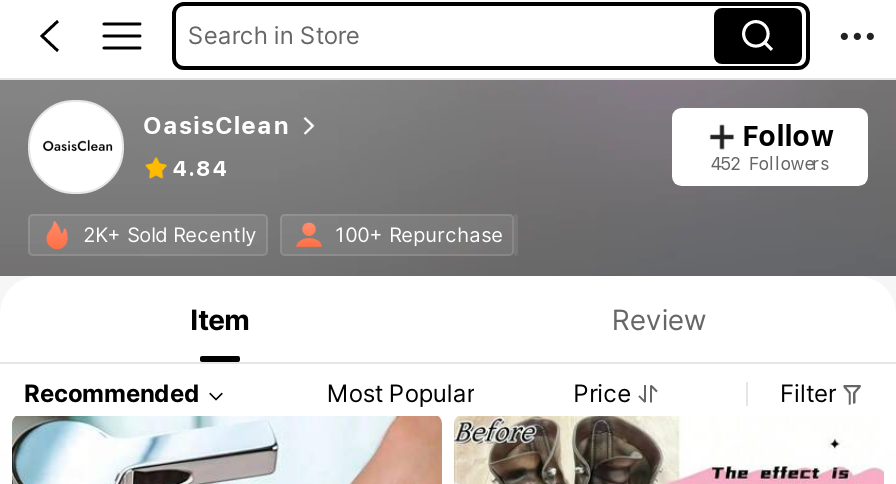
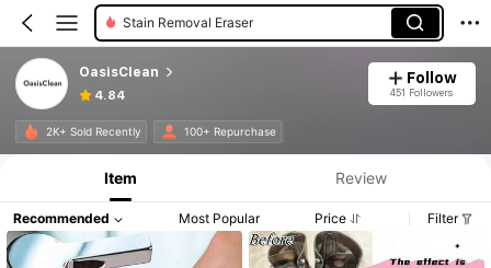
[188,19,360,49] Search in Store -> [123,14,253,31] Stain Removal Eraser
[710,152,828,174] 452 Followers -> [390,86,453,98] 451 Followers

